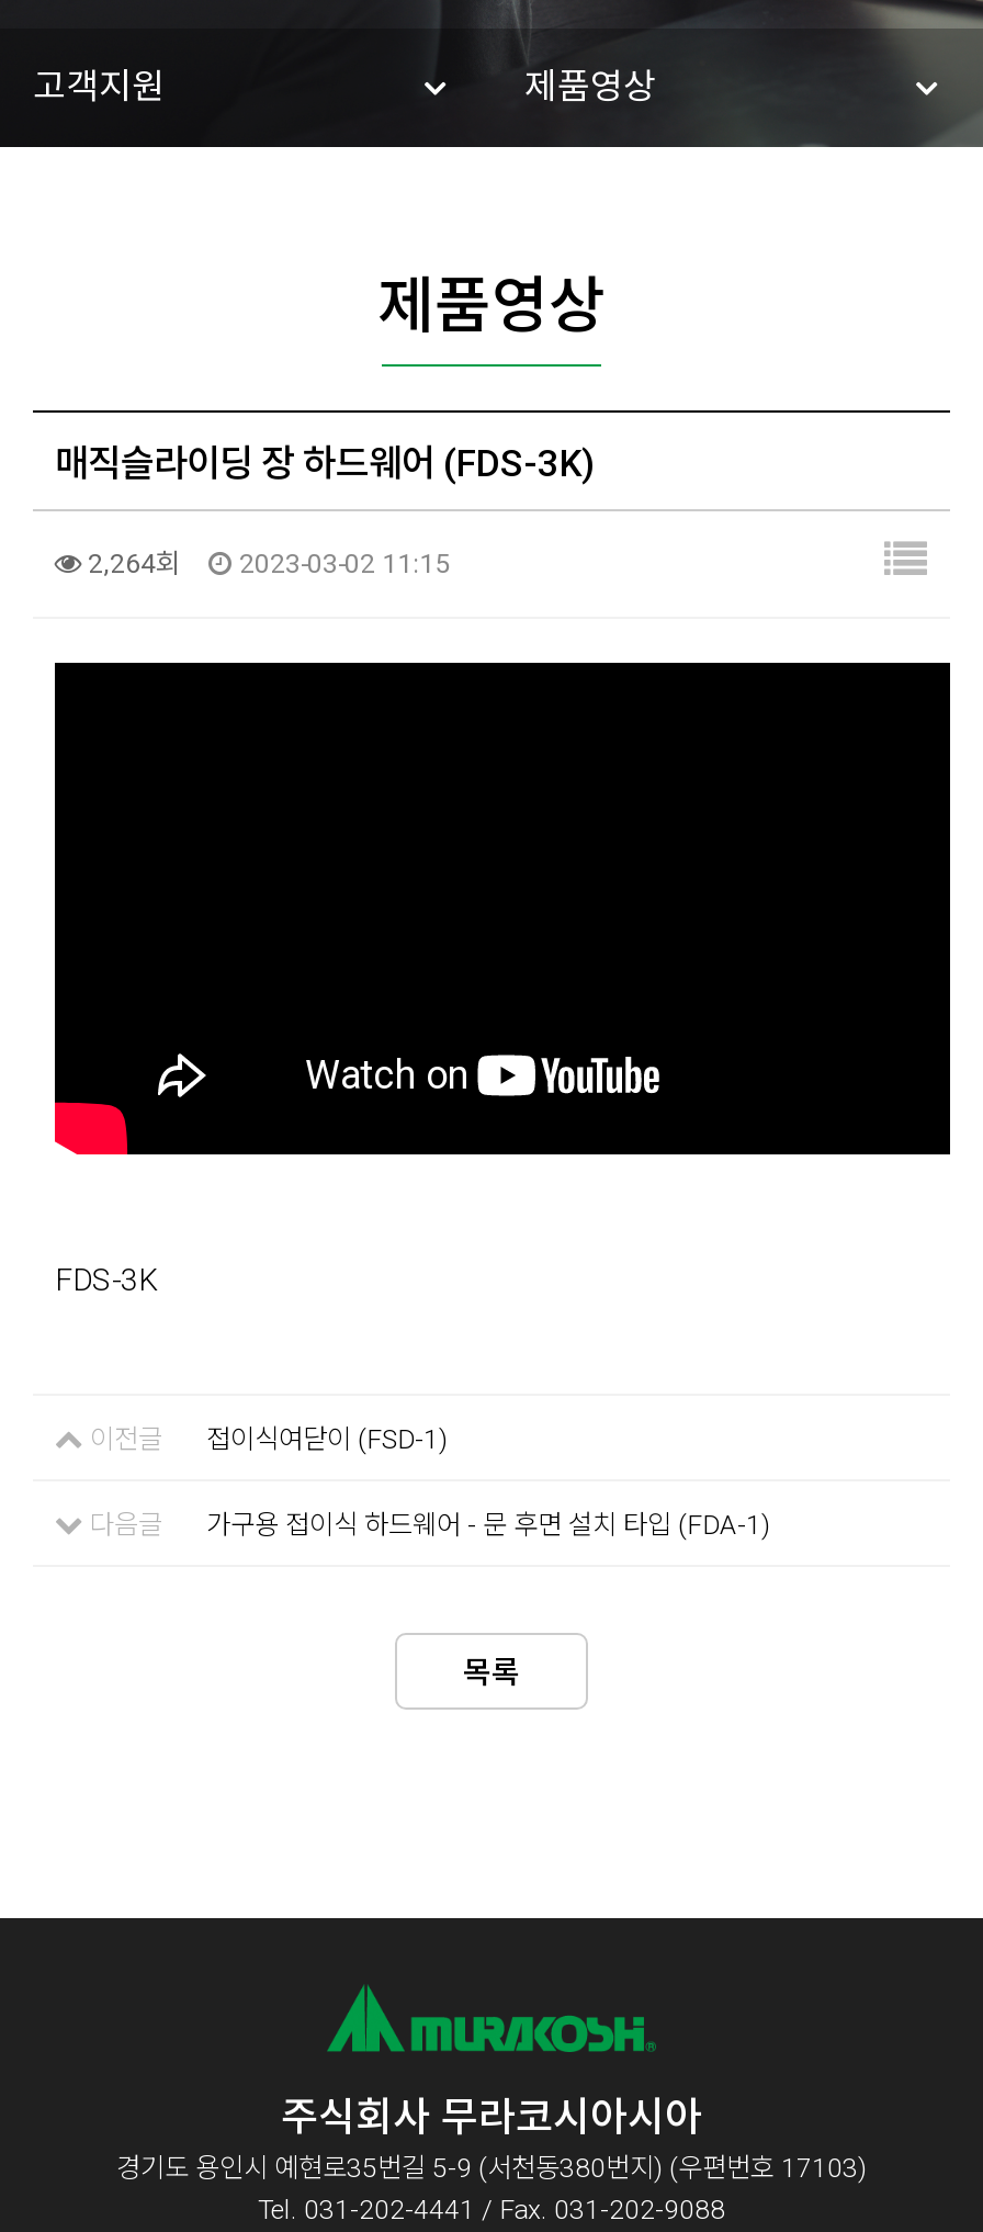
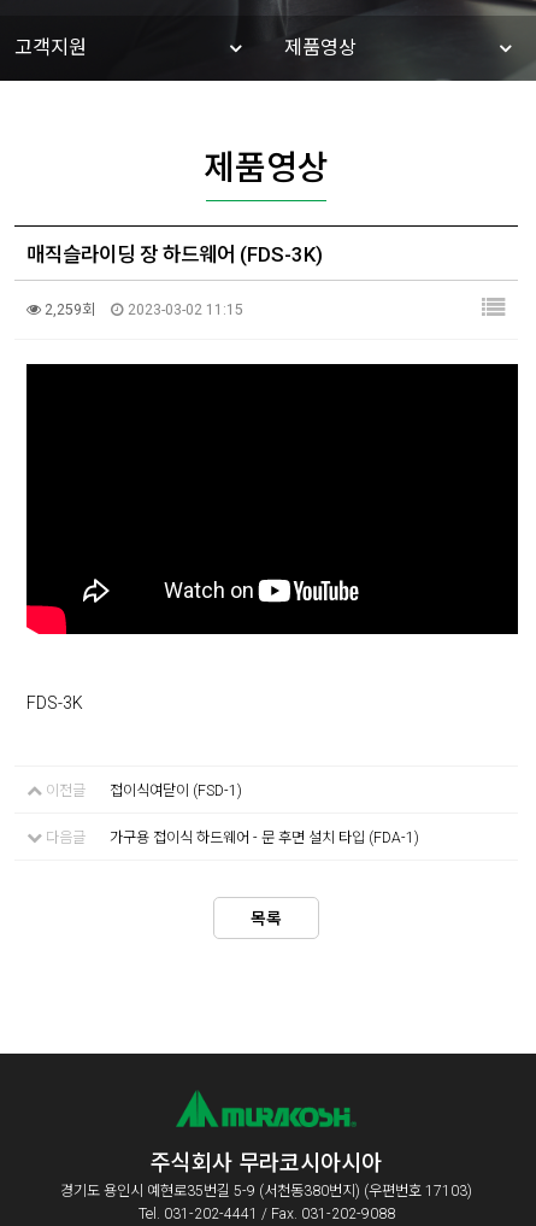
[81,549,450,579] 2,264회 2023-03-02 11:15 -> [41,301,243,318] 2,259회 2023-03-02 11:15

